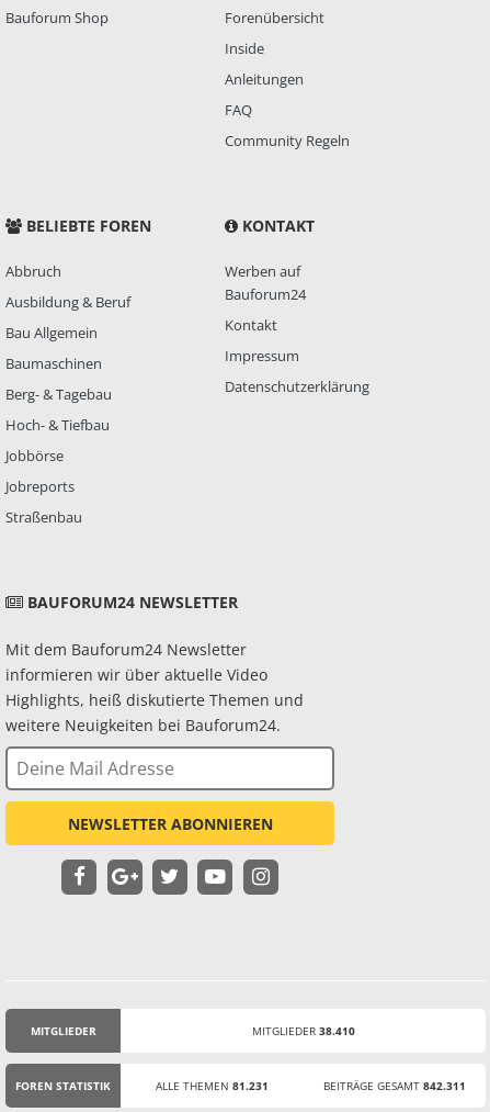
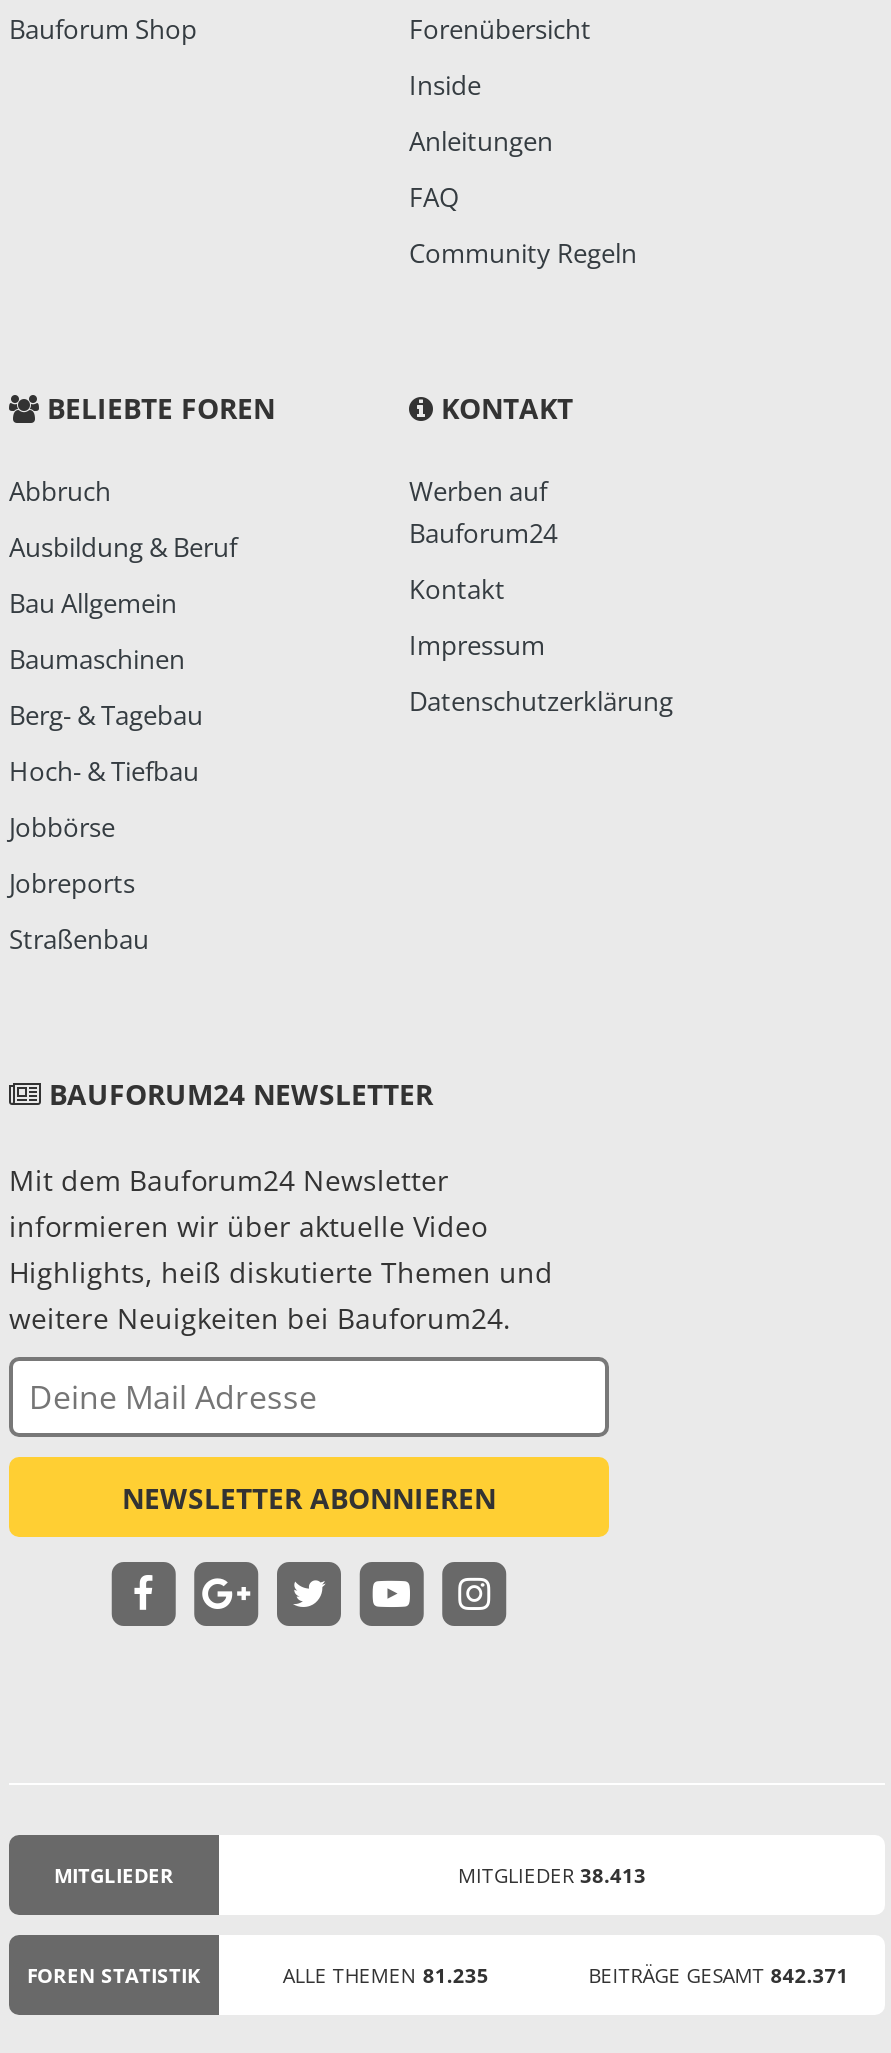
[252,1023,355,1038] MITGLIEDER 38.410 -> [458,1860,646,1888] MITGLIEDER 38.413
[155,1078,268,1093] ALLE THEMEN 81.231 -> [283,1960,489,1988] ALLE THEMEN 81.235
[323,1078,466,1093] BEITRÄGE GESAMT 842.311 -> [589,1960,849,1988] BEITRÄGE GESAMT 842.371

